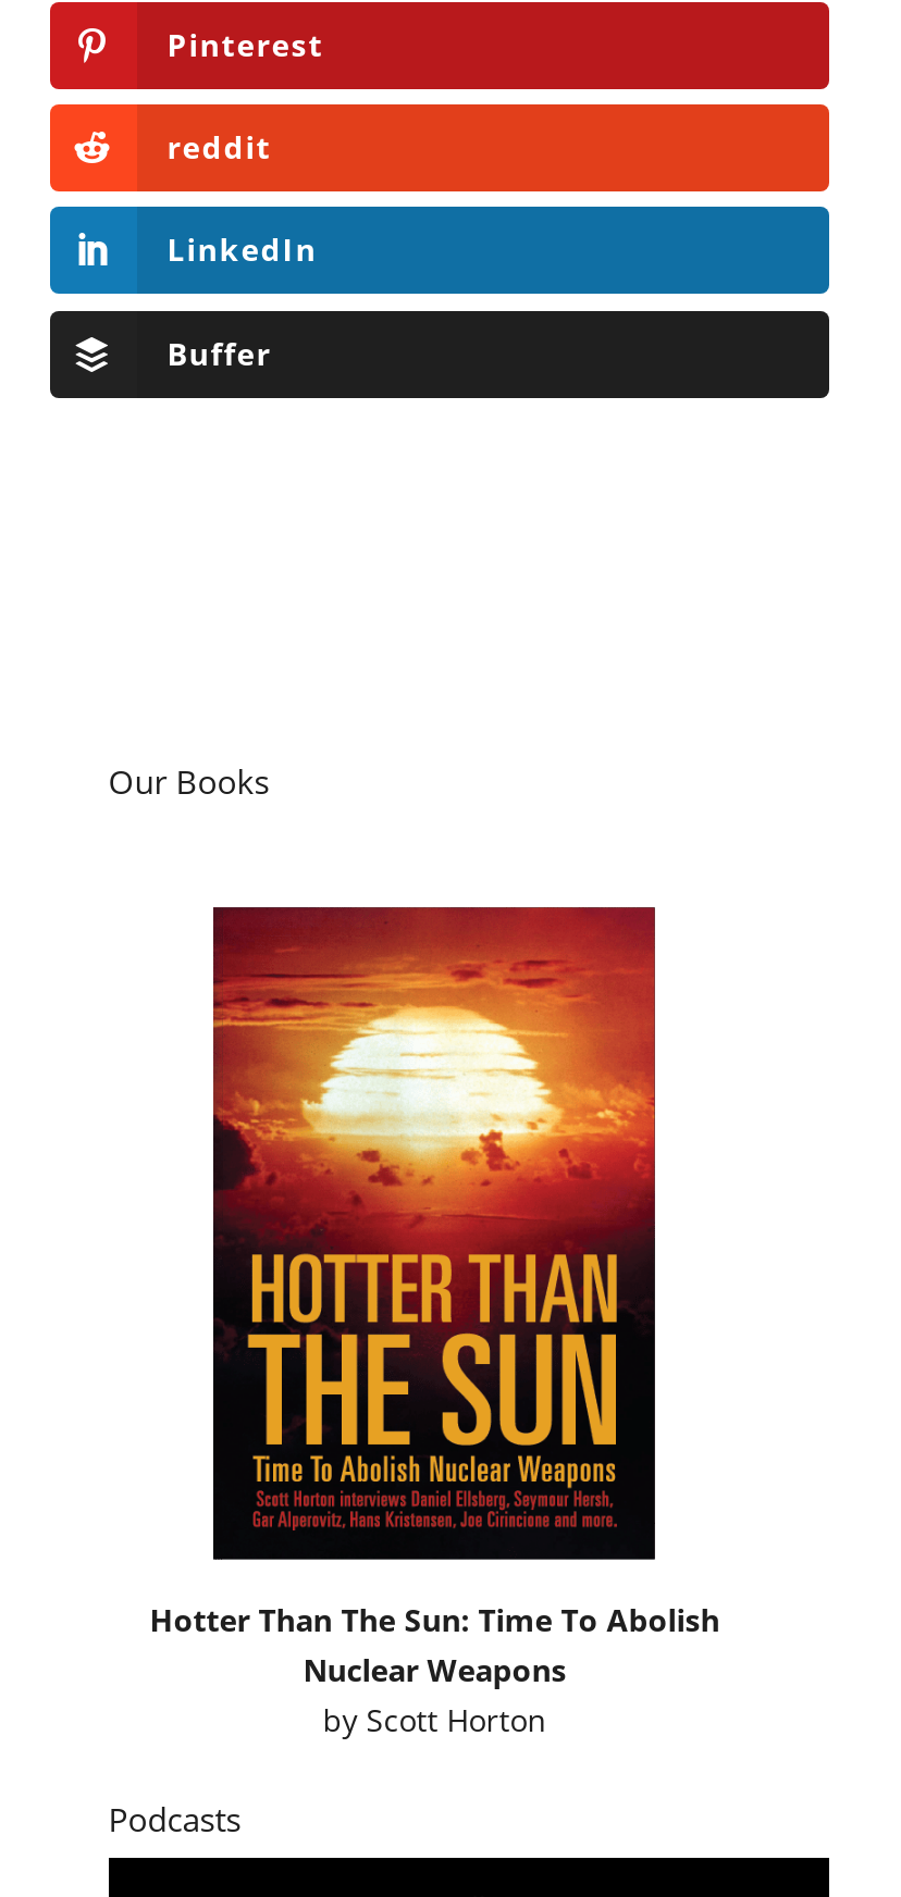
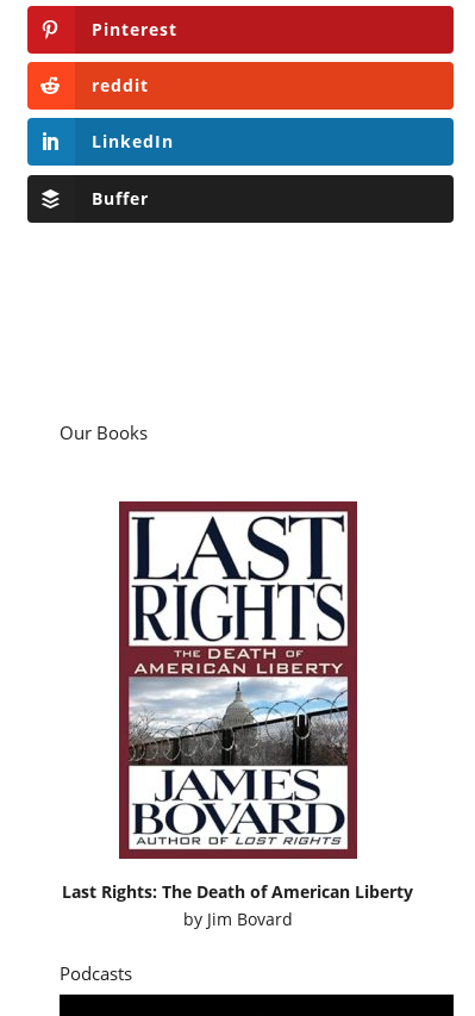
[150,907,720,1740] [image] | Hotter Than The Sun: Time To Abolish | Nuclear Weapons | by Scott Horton -> [62,501,413,930] [image] | Last Rights: The Death of American Liberty | by Jim Bovard

